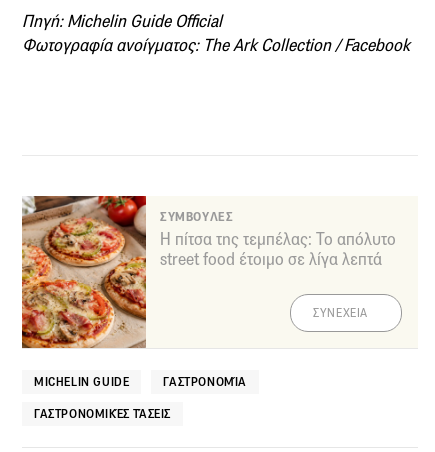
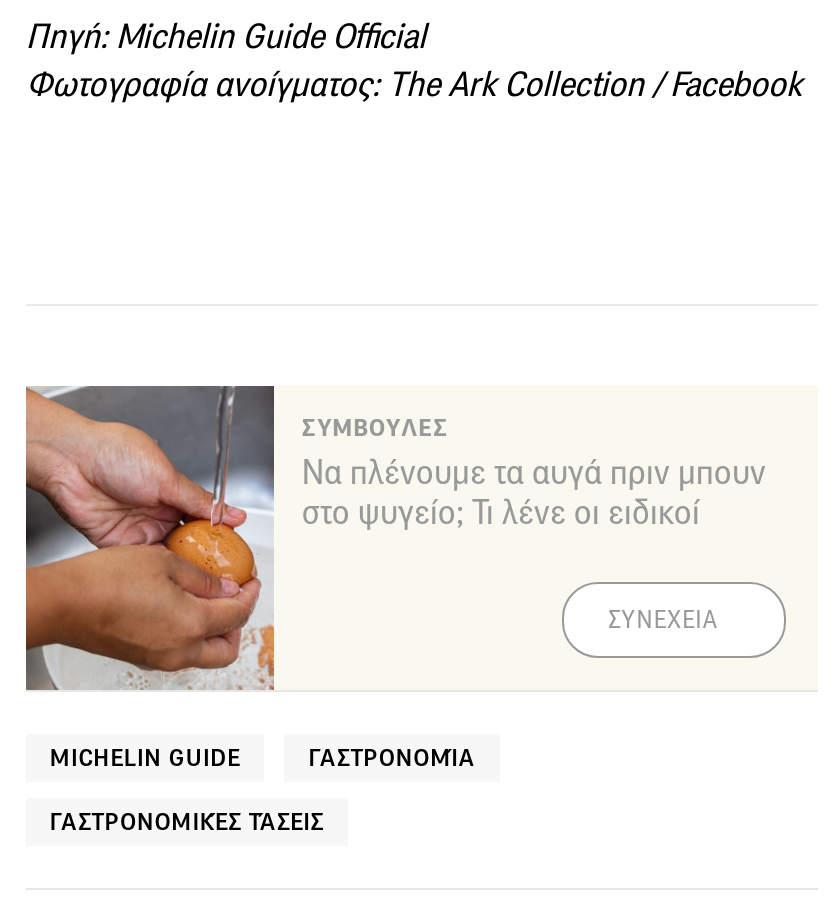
[21,195,396,349] [image] | Η πίτσα της τεμπέλας: Το απόλυτο | street food έτοιμο σε λίγα λεπτά -> [24,384,766,692] [image] | Να πλένουμε τα αυγά πριν μπουν | στο ψυγείο; Τι λένε οι ειδικοί

